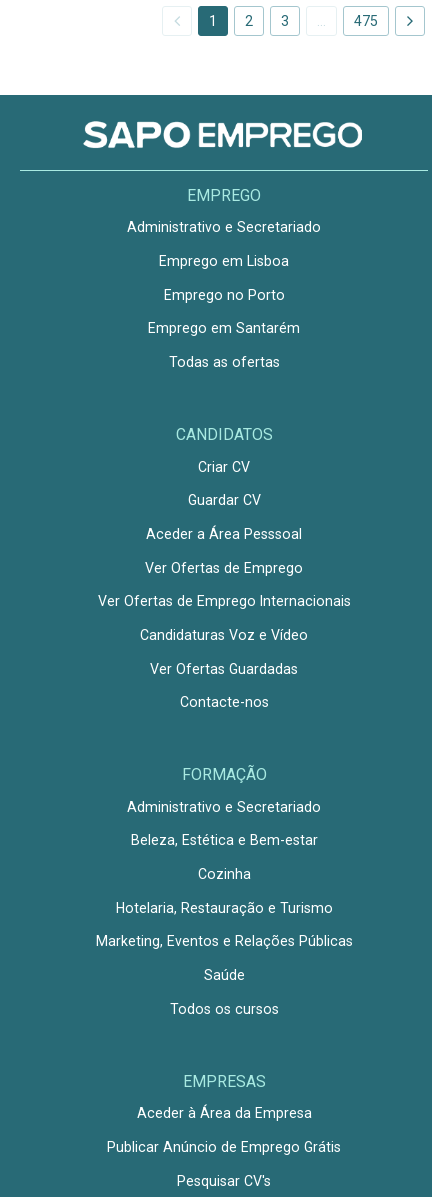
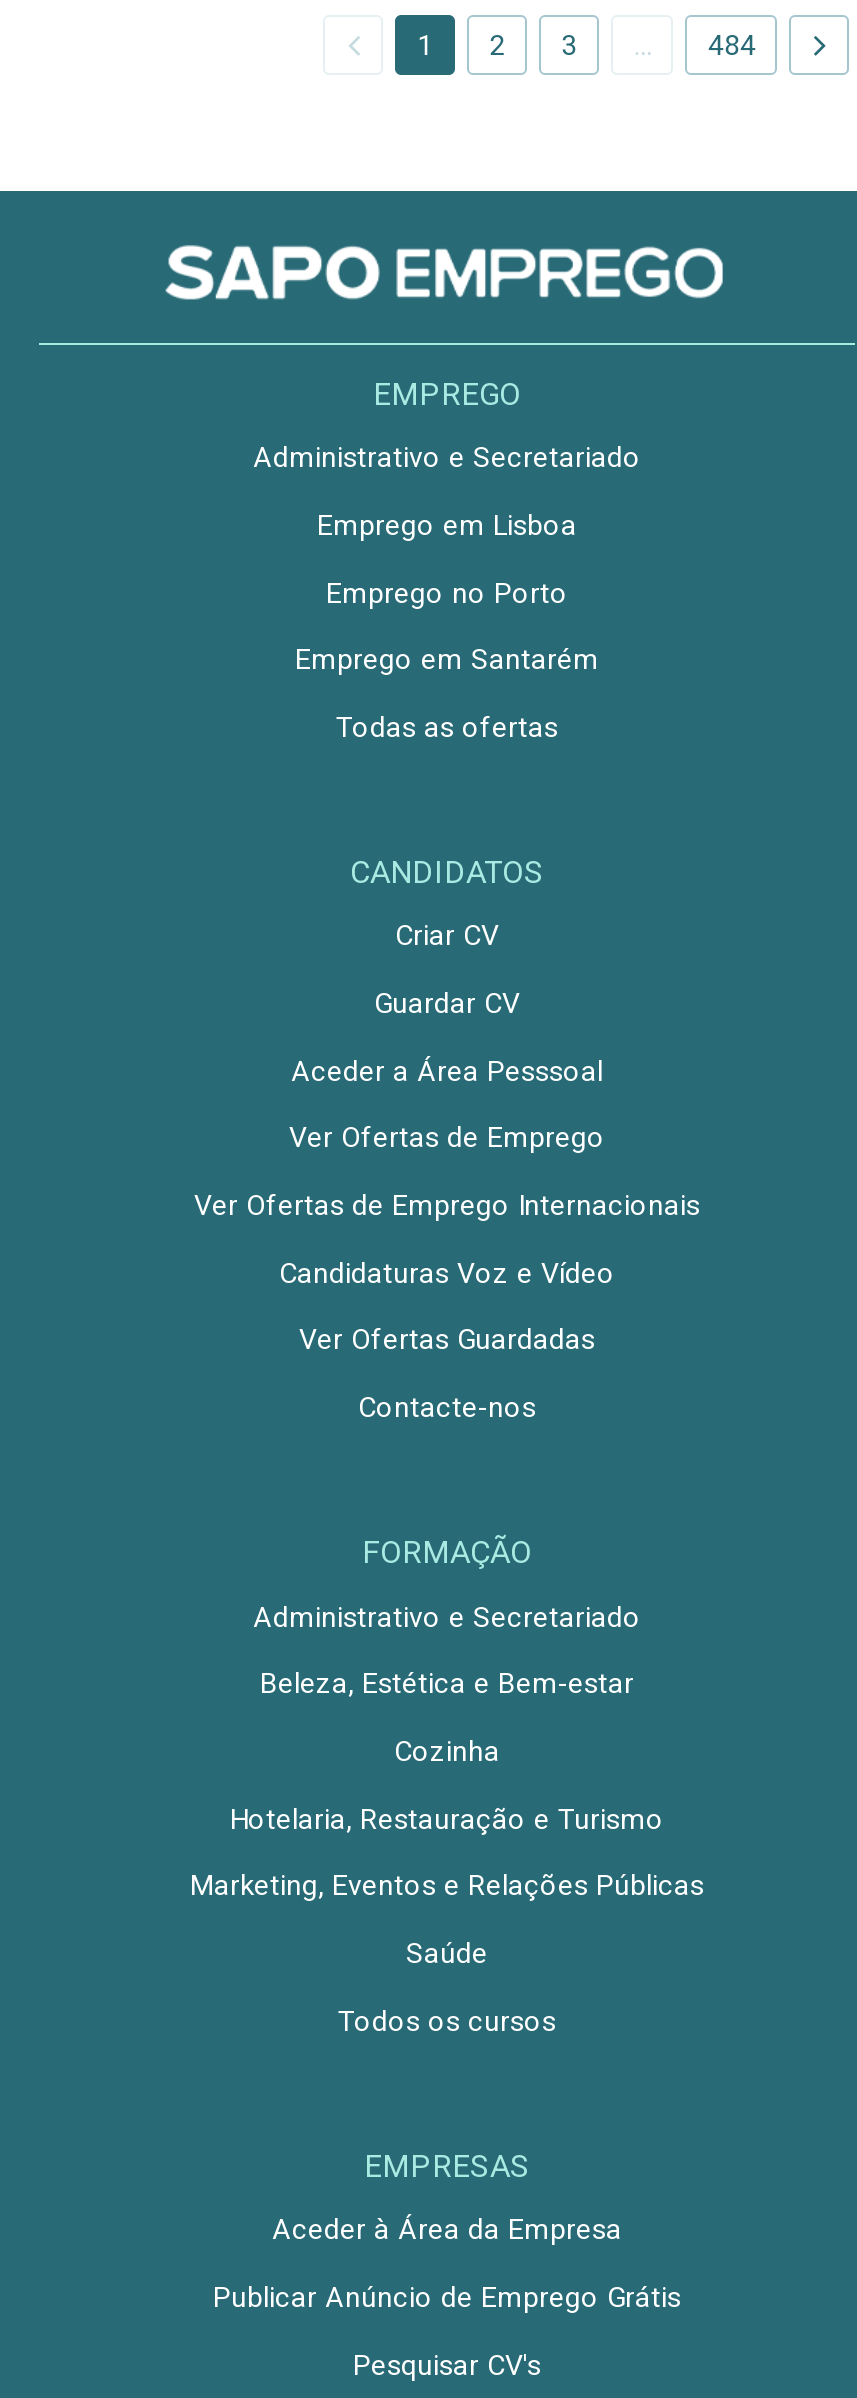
[354,13,378,29] 475 -> [708,29,756,61] 484

